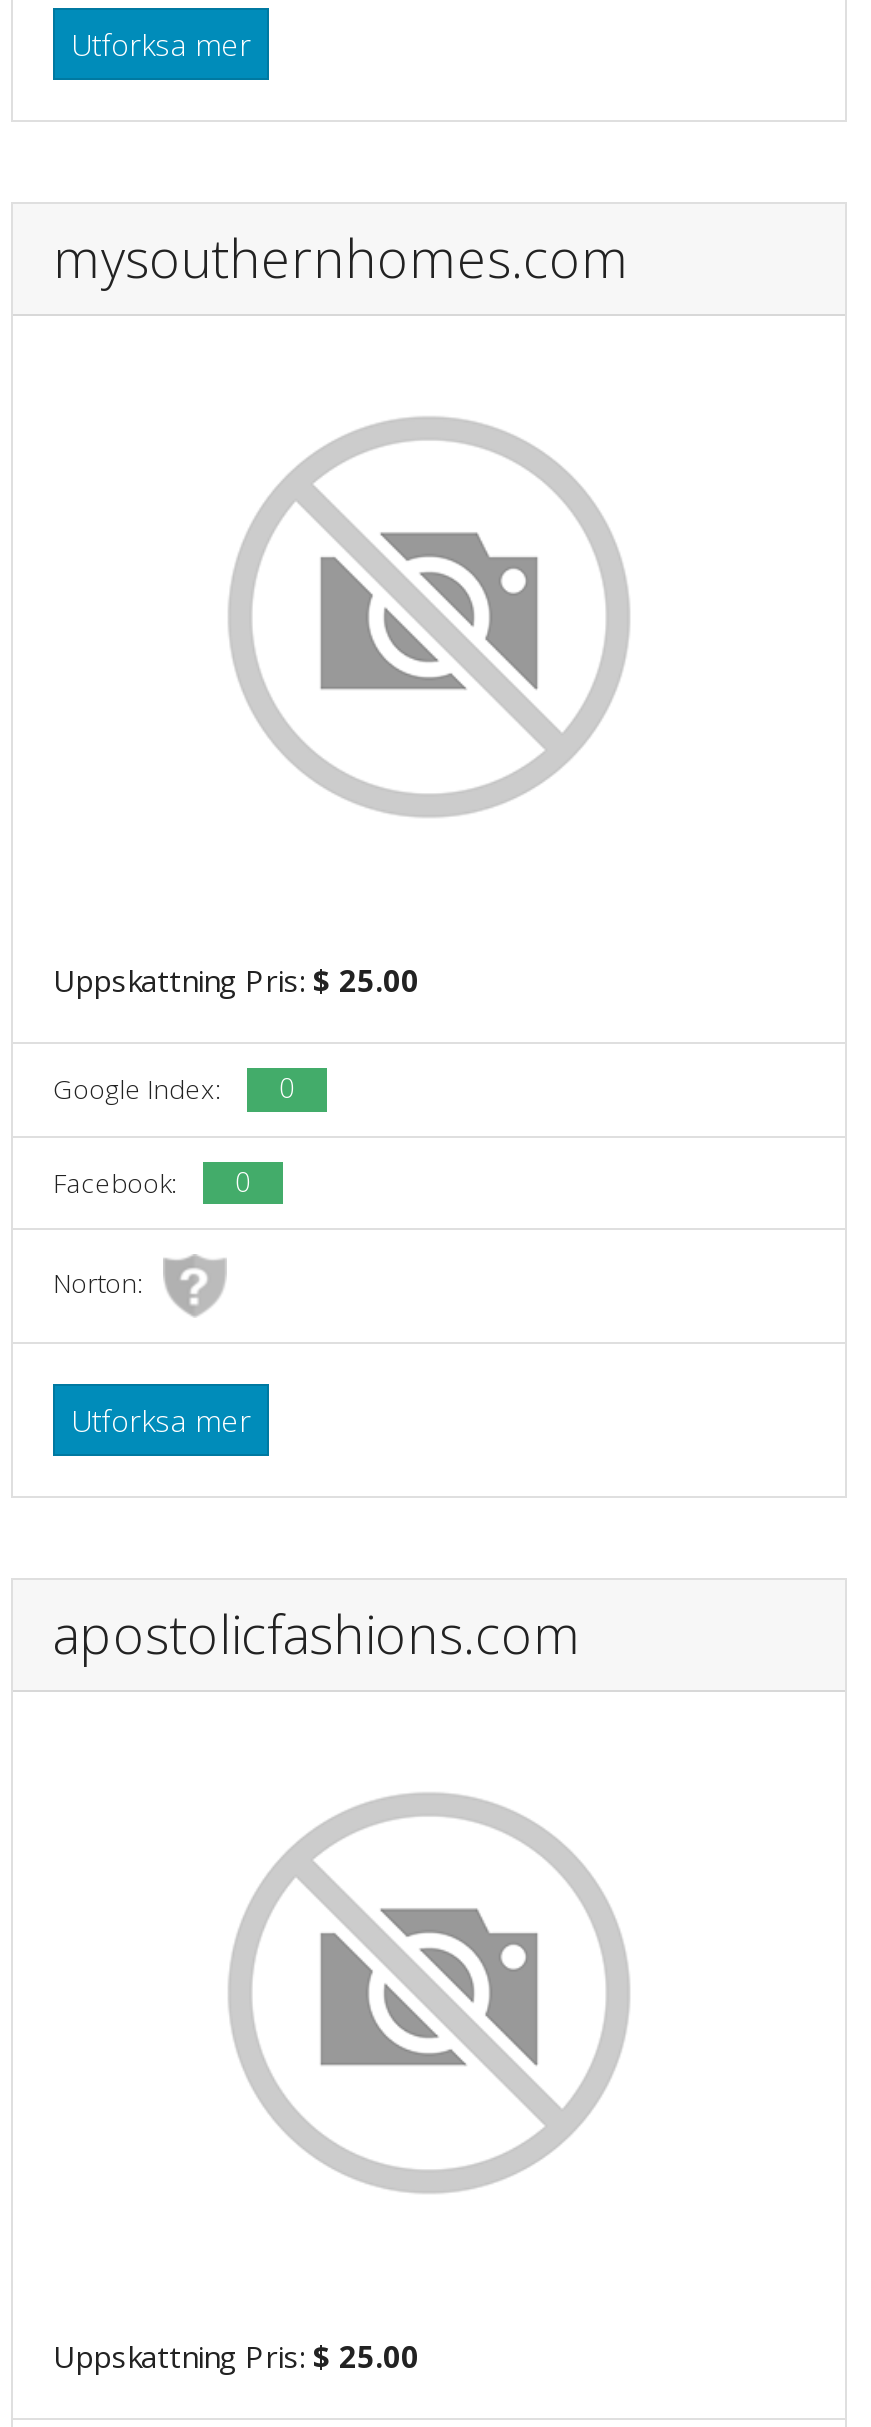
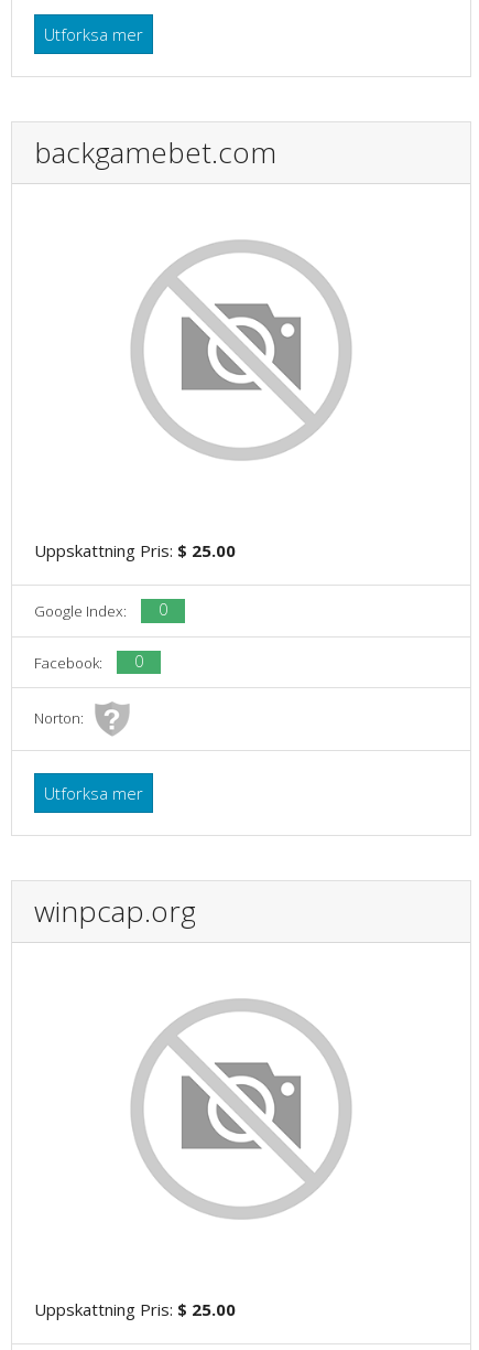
[53,221,629,293] mysouthernhomes.com -> [34,132,276,172] backgamebet.com
[53,1598,581,1670] apostolicfashions.com -> [34,891,196,931] winpcap.org

